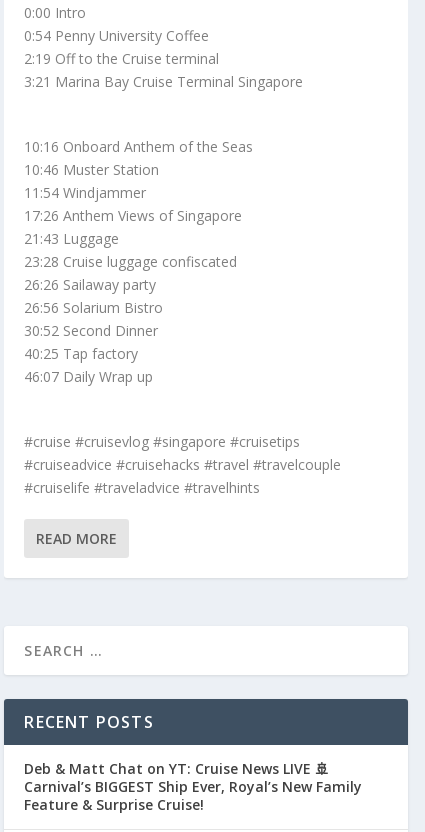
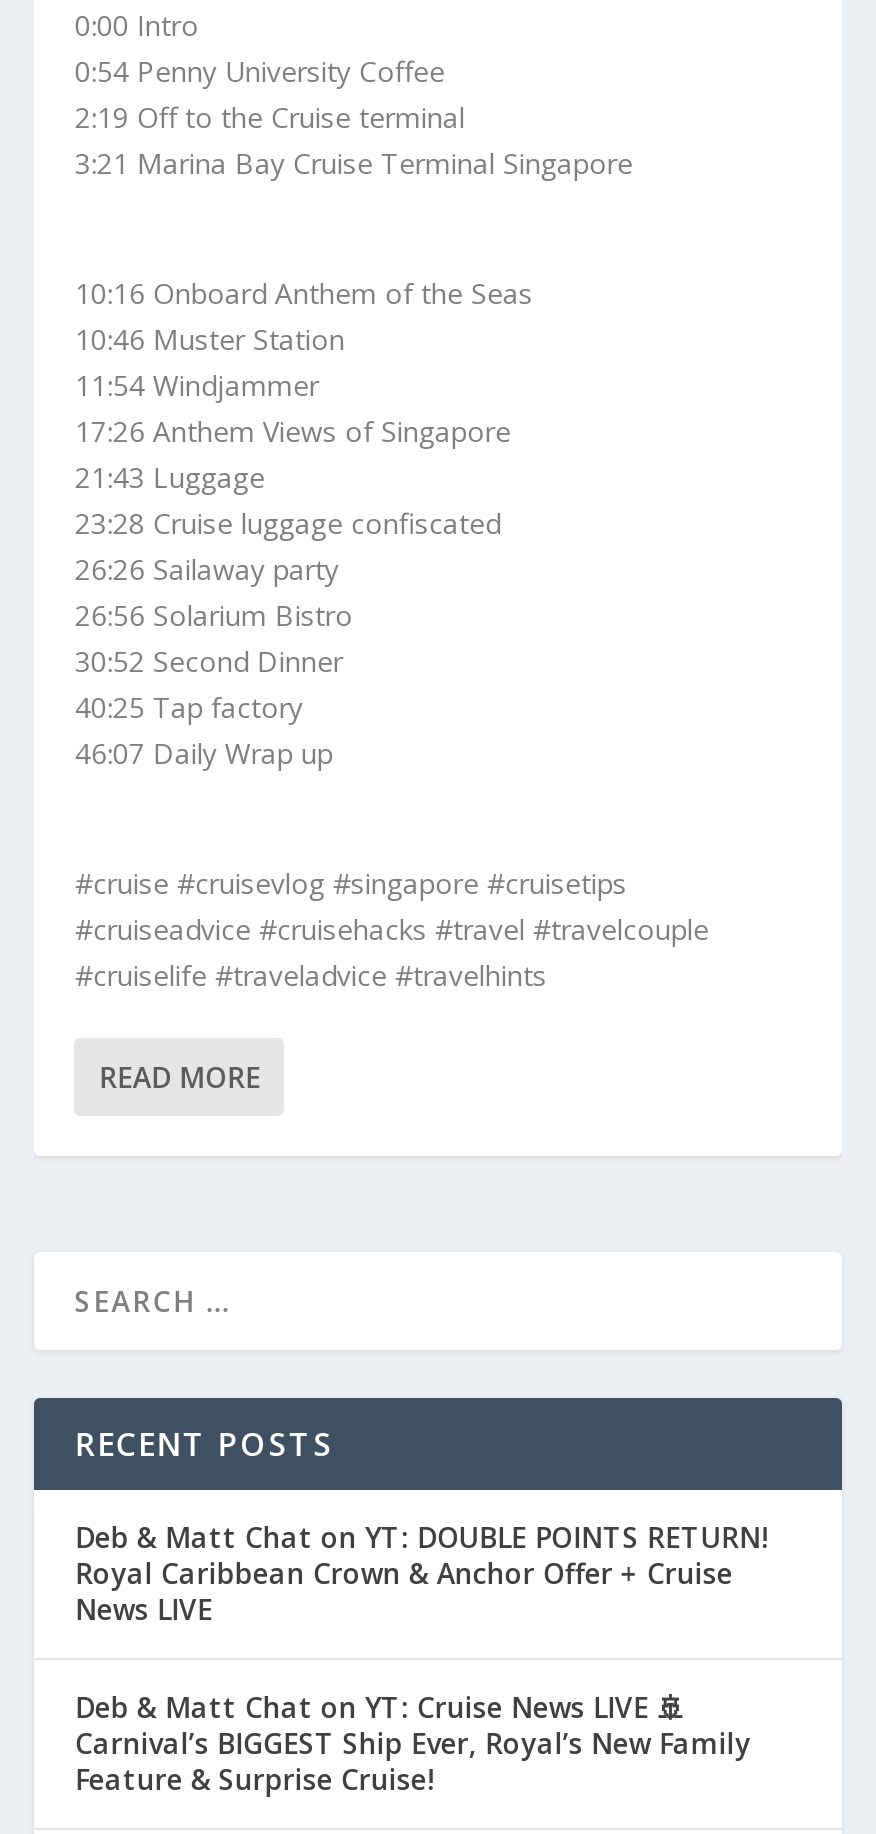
none -> [75,1519,769,1629] Deb & Matt Chat on YT: DOUBLE POINTS RETURN! | Royal Caribbean Crown & Anchor Offer + Cruise | News LIVE

